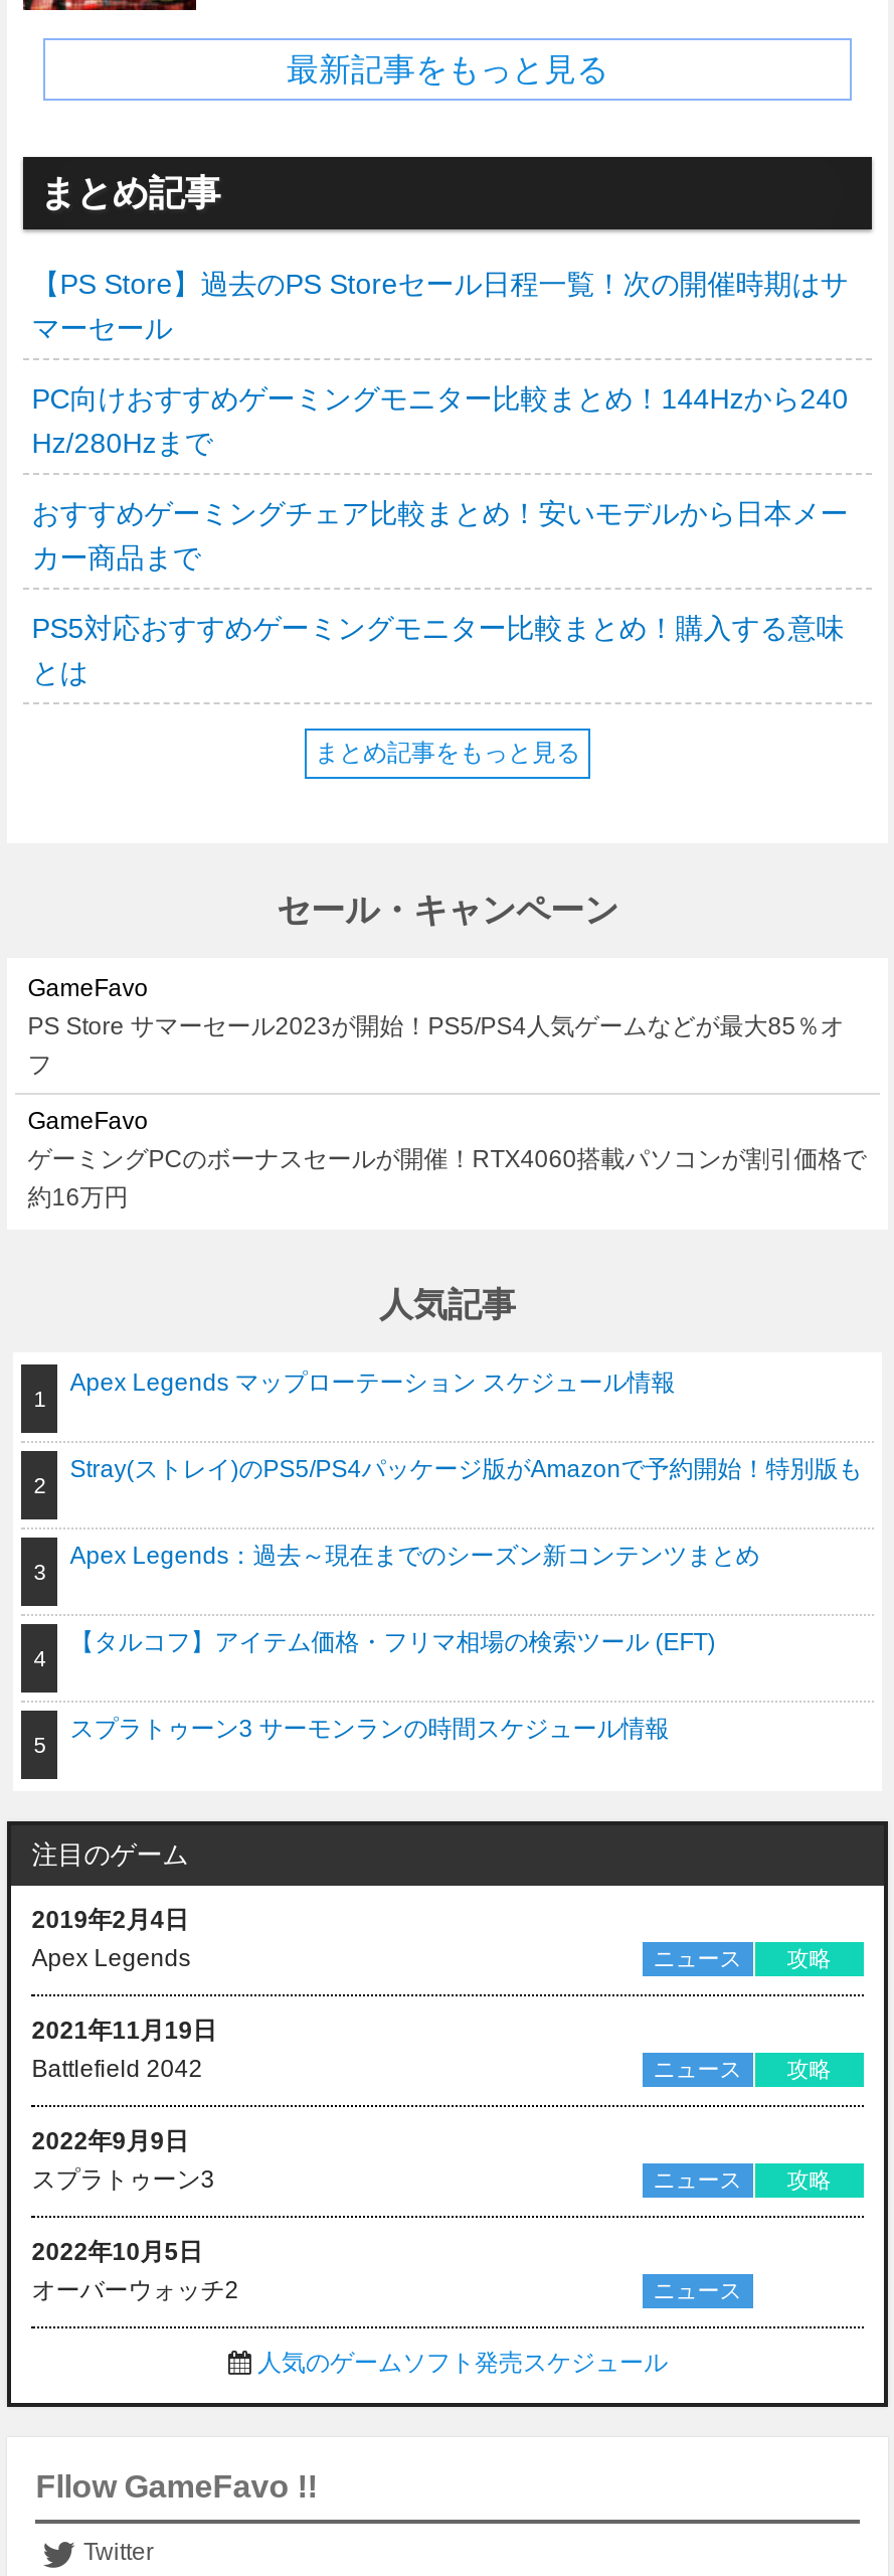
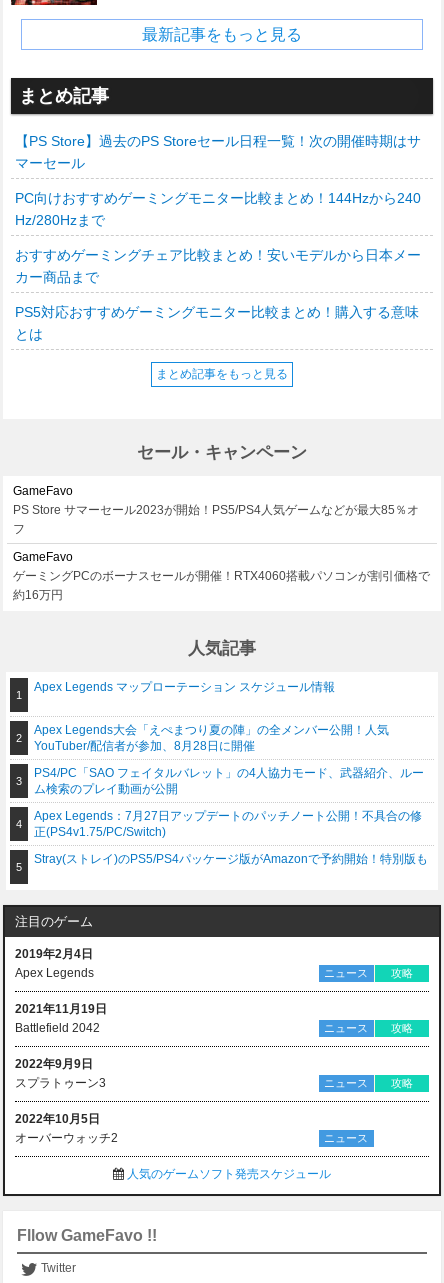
none -> [34,723,424,839] Apex Legends大会「えぺまつり夏の陣」の全メンバー公開！人気 | YouTuber/配信者が参加、8月28日に開催 | PS4/PC「SAO フェイタルバレット」の4人協力モード、武器紹介、ルー | ム検索のプレイ動画が公開 | Apex Legends：7月27日アップデートのパッチノート公開！不具合の修 | 正(PS4v1.75/PC/Switch)
moved [70,1456,862,1484] -> [34,852,428,866]: Stray(ストレイ)のPS5/PS4パッケージ版がAmazonで予約開始！特別版も
[70,1542,760,1743] Apex Legends：過去～現在までのシーズン新コンテンツまとめ | 【タルコフ】アイテム価格・フリマ相場の検索ツール (EFT) | スプラトゥーン3 サーモンランの時間スケジュール情報 -> none

